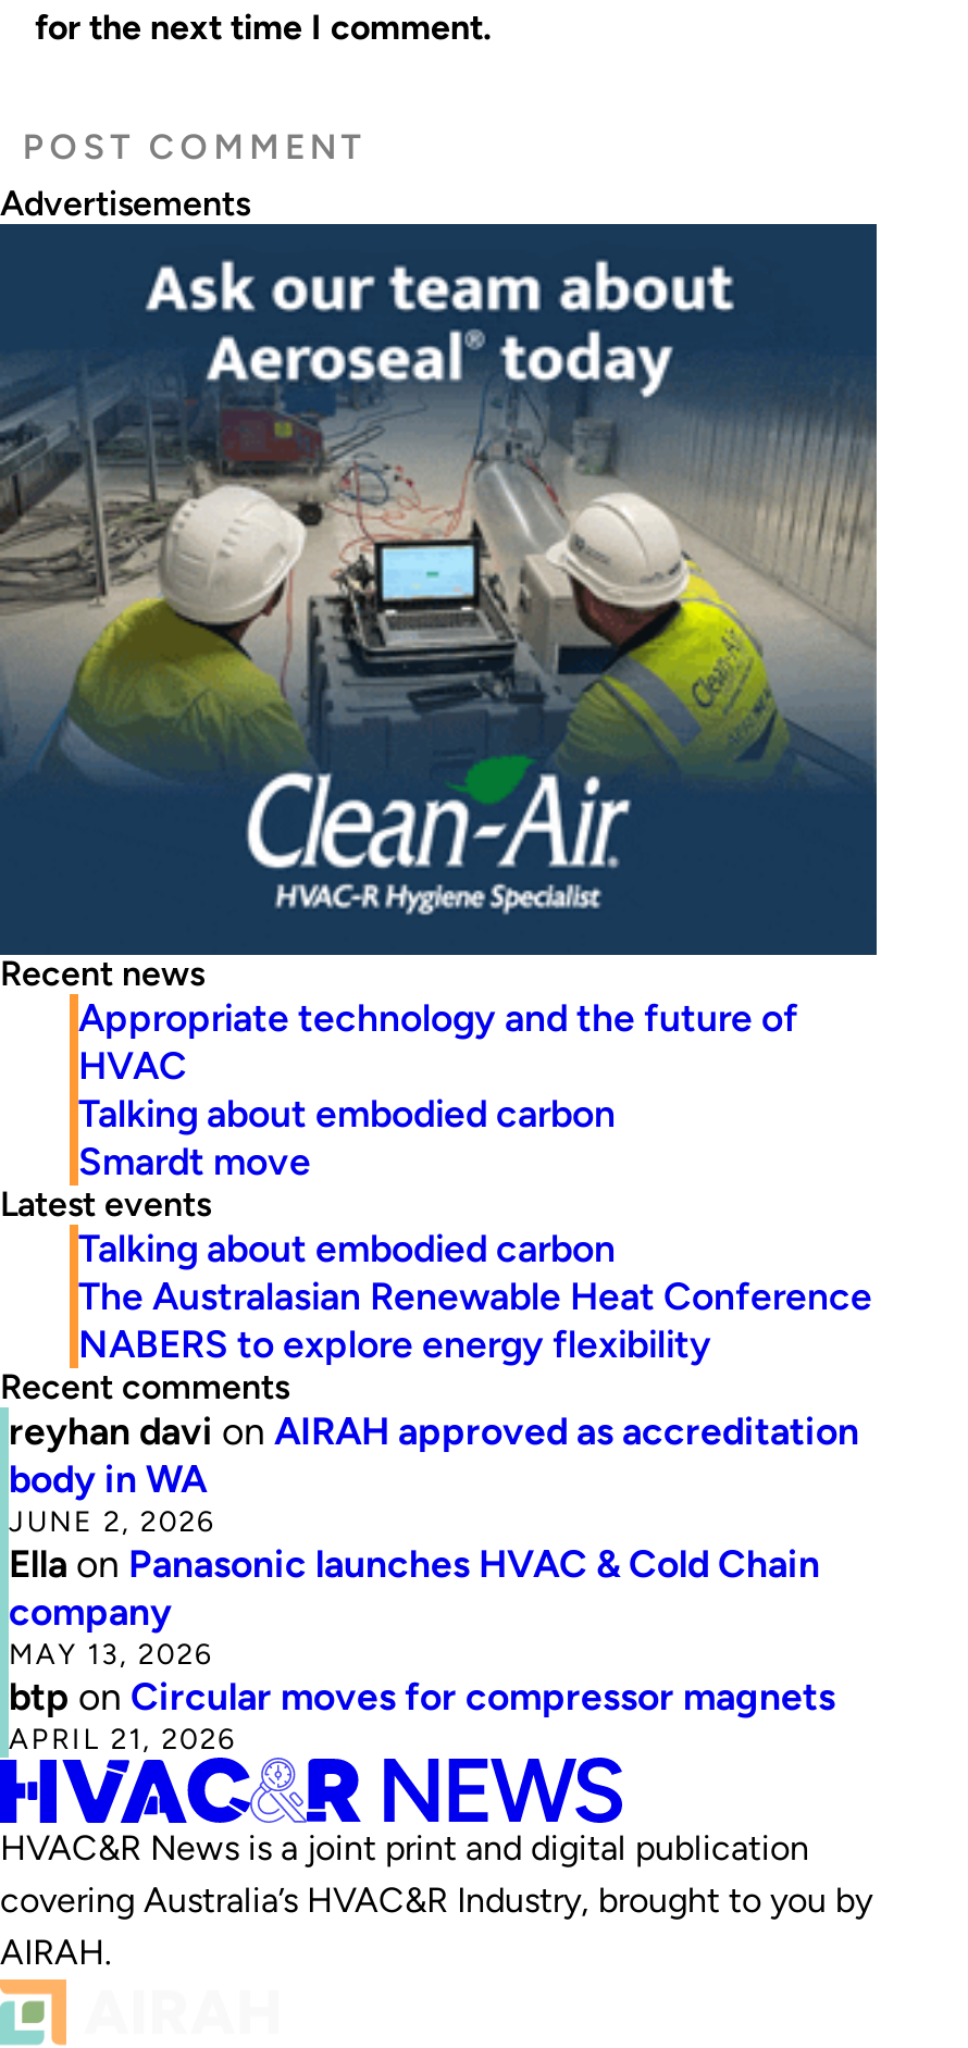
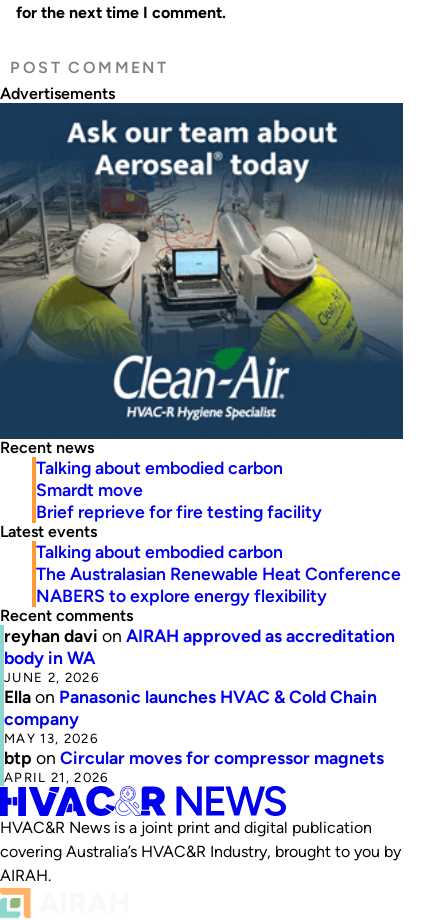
[78,994,798,1087] Appropriate technology and the future of | HVAC -> none
moved [78,1089,616,1183] -> [36,457,283,500]: Talking about embodied carbon | Smardt move
none -> [36,501,322,522] Brief reprieve for fire testing facility

